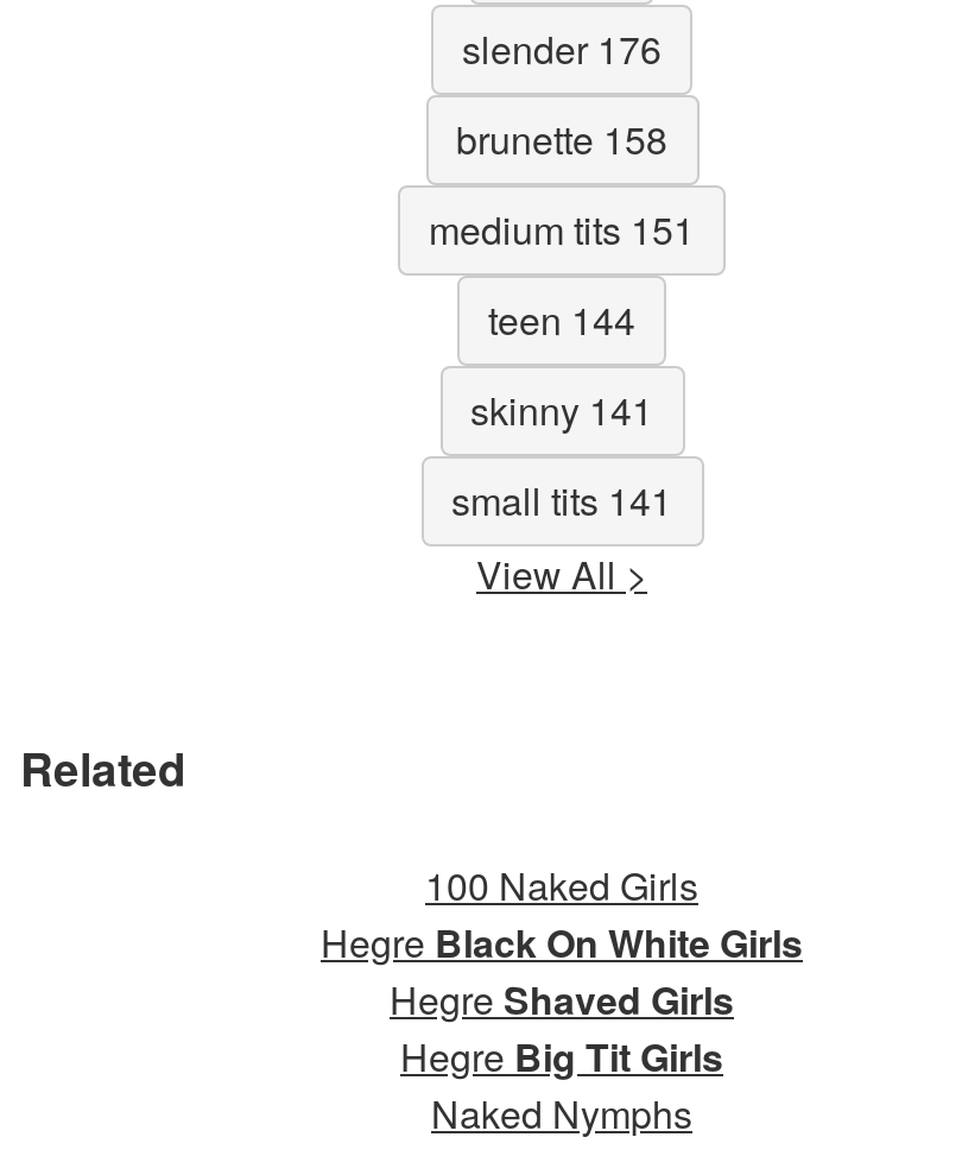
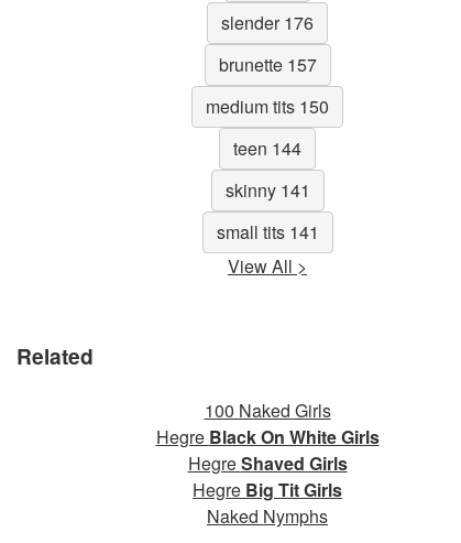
[456,112,667,167] brunette 158 -> [218,52,316,77] brunette 157
[429,202,695,257] medium tits 151 -> [206,94,329,119] medium tits 150

